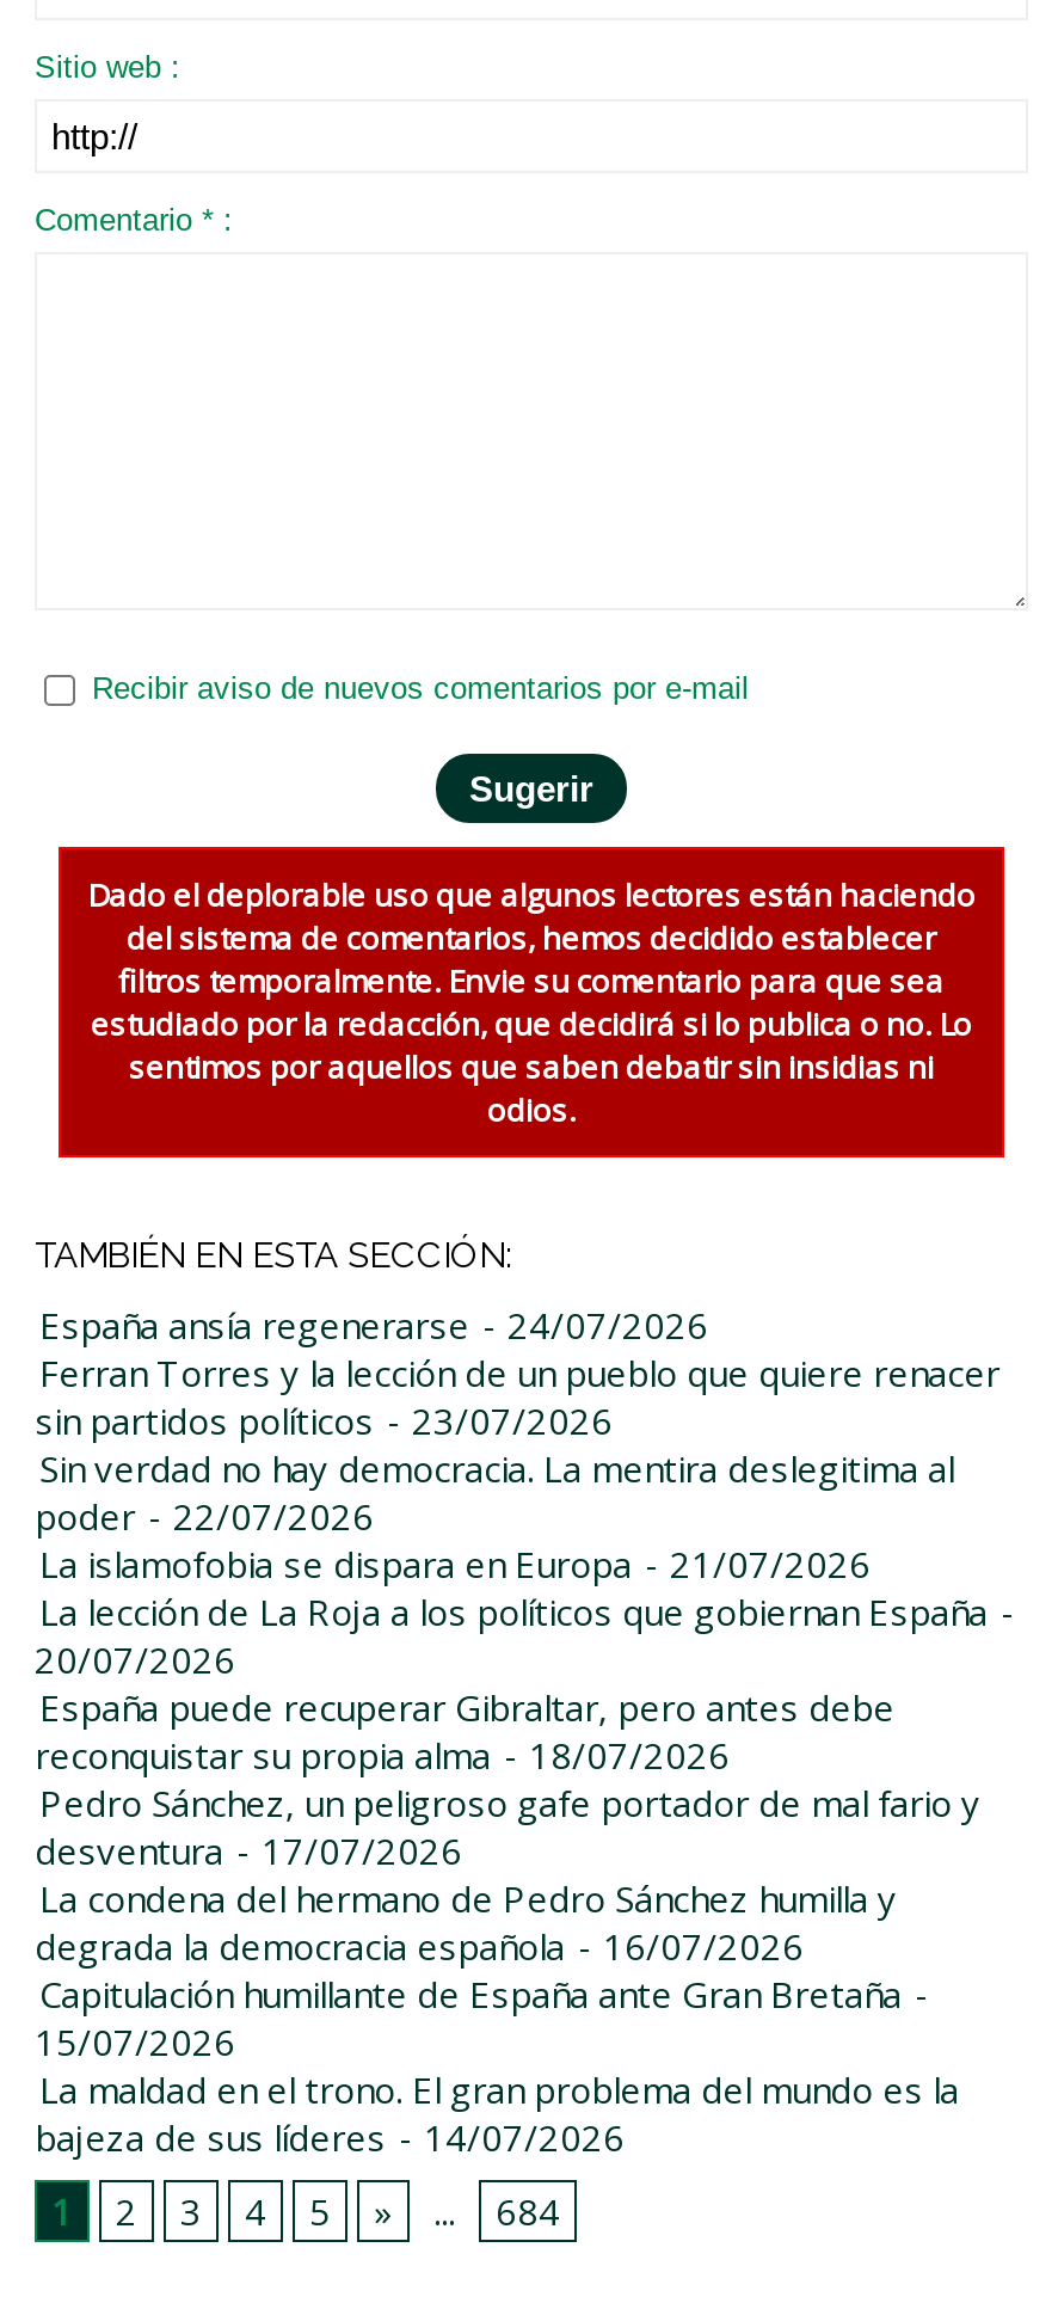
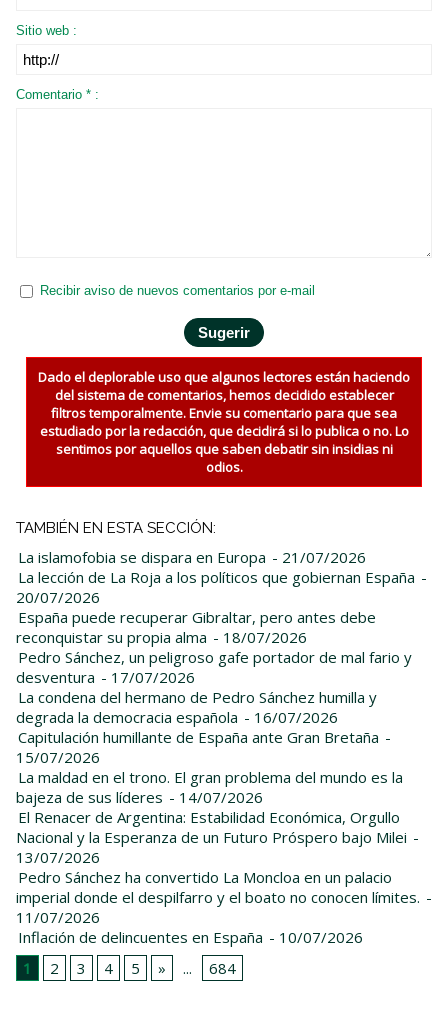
[35,1300,999,1539] España ansía regenerarse - 24/07/2026 | Ferran Torres y la lección de un pueblo que quiere renacer | sin partidos políticos - 23/07/2026 | Sin verdad no hay democracia. La mentira deslegitima al | poder - 22/07/2026 -> none
moved [35,1539,1016,2160] -> [16,547,427,807]: La islamofobia se dispara en Europa - 21/07/2026 | La lección de La Roja a los políticos que gobiernan España - | 20/07/2026 | ... | La maldad en el trono. El gran problema del mundo es la | bajeza de sus líderes - 14/07/2026
none -> [16,807,432,947] El Renacer de Argentina: Estabilidad Económica, Orgullo | Nacional y la Esperanza de un Futuro Próspero bajo Milei - | 13/07/2026 | Pedro Sánchez ha convertido La Moncloa en un palacio | imperial donde el despilfarro y el boato no conocen límites. - | 11/07/2026 | Inflación de delincuentes en España - 10/07/2026

